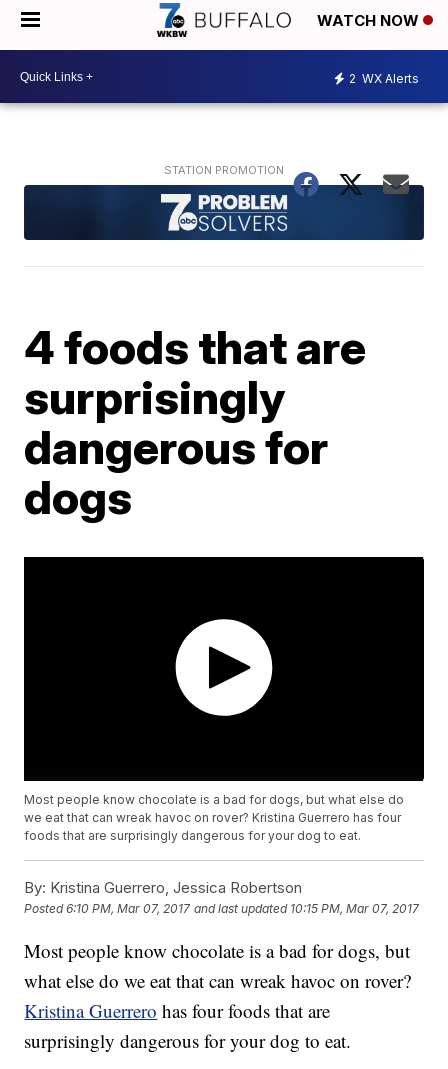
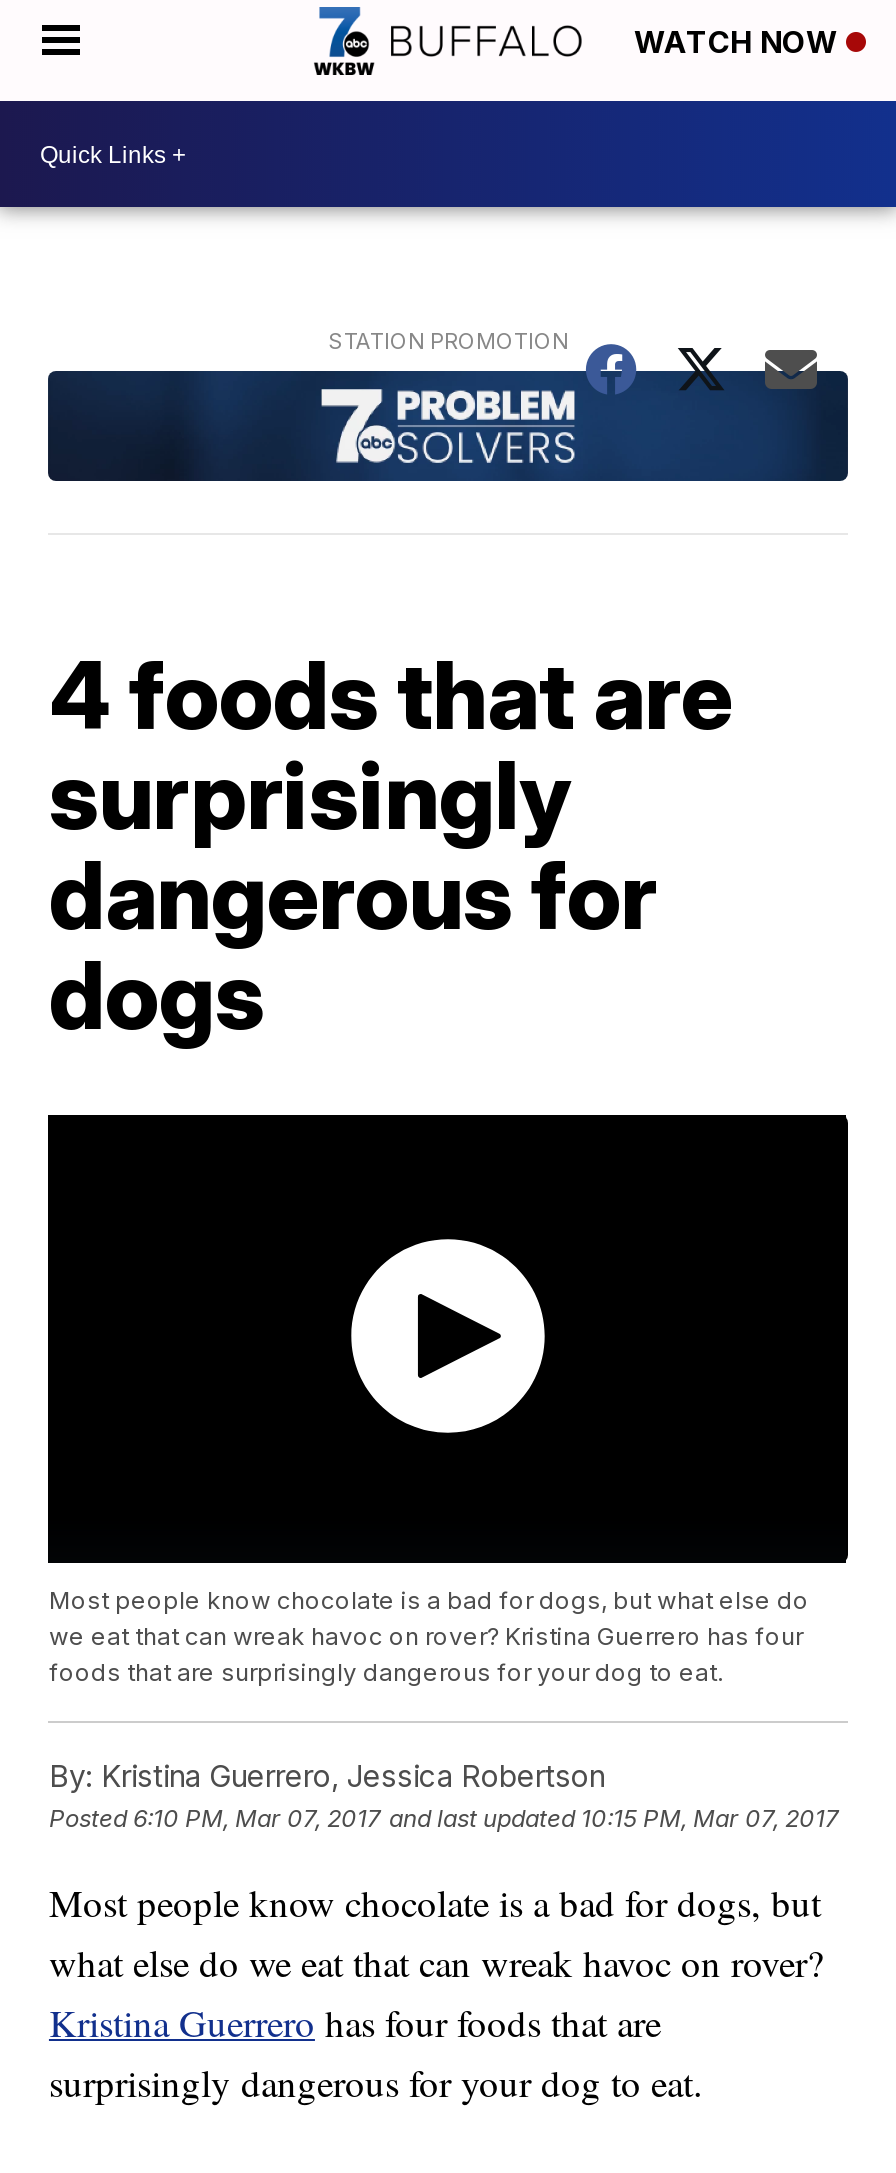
[349,70,419,85] 2 WX Alerts -> none

